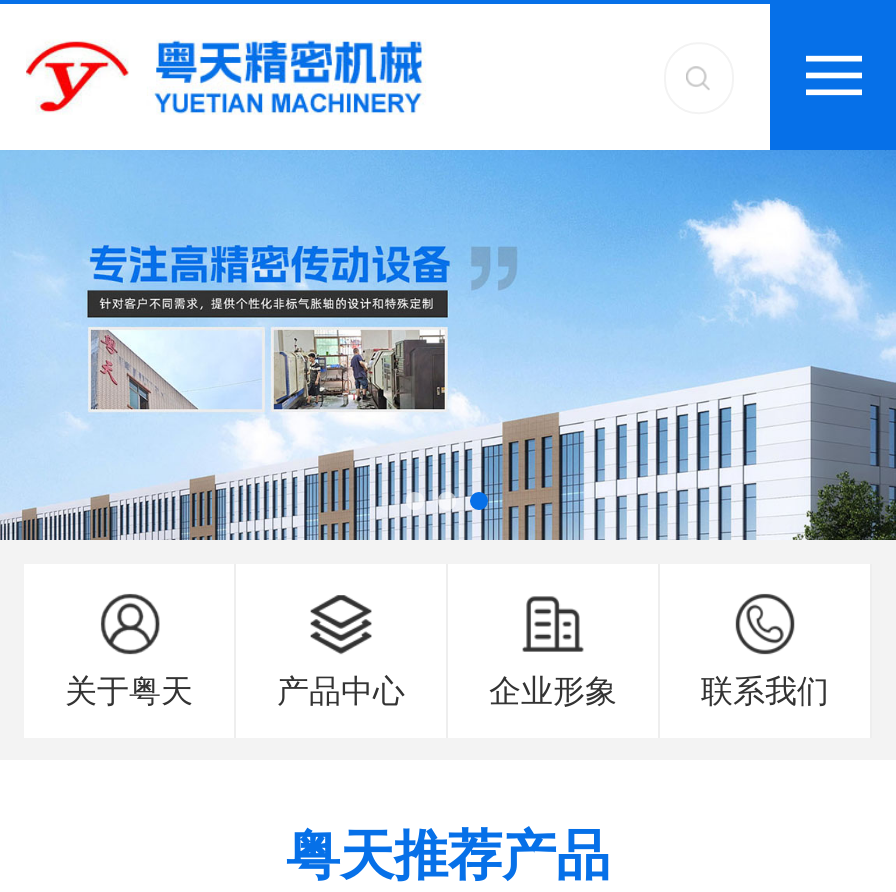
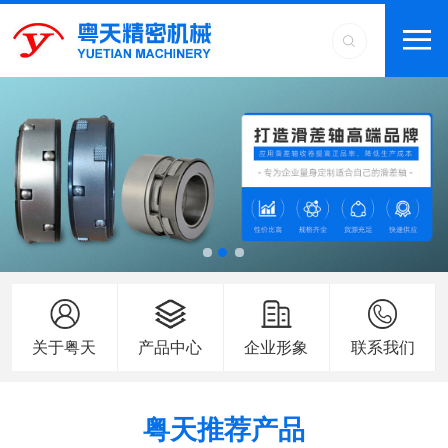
[6,150,890,540] [image] -> [3,77,445,273] [image]

